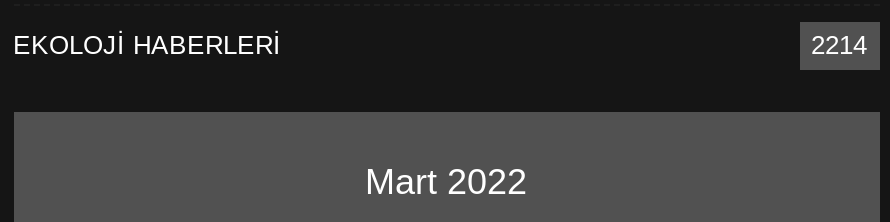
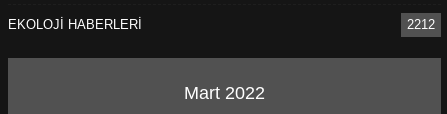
[811,30,867,60] 2214 -> [406,17,434,32] 2212

